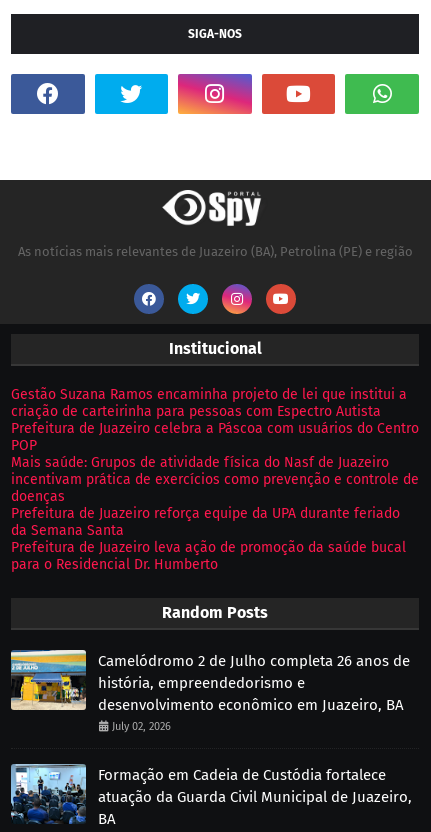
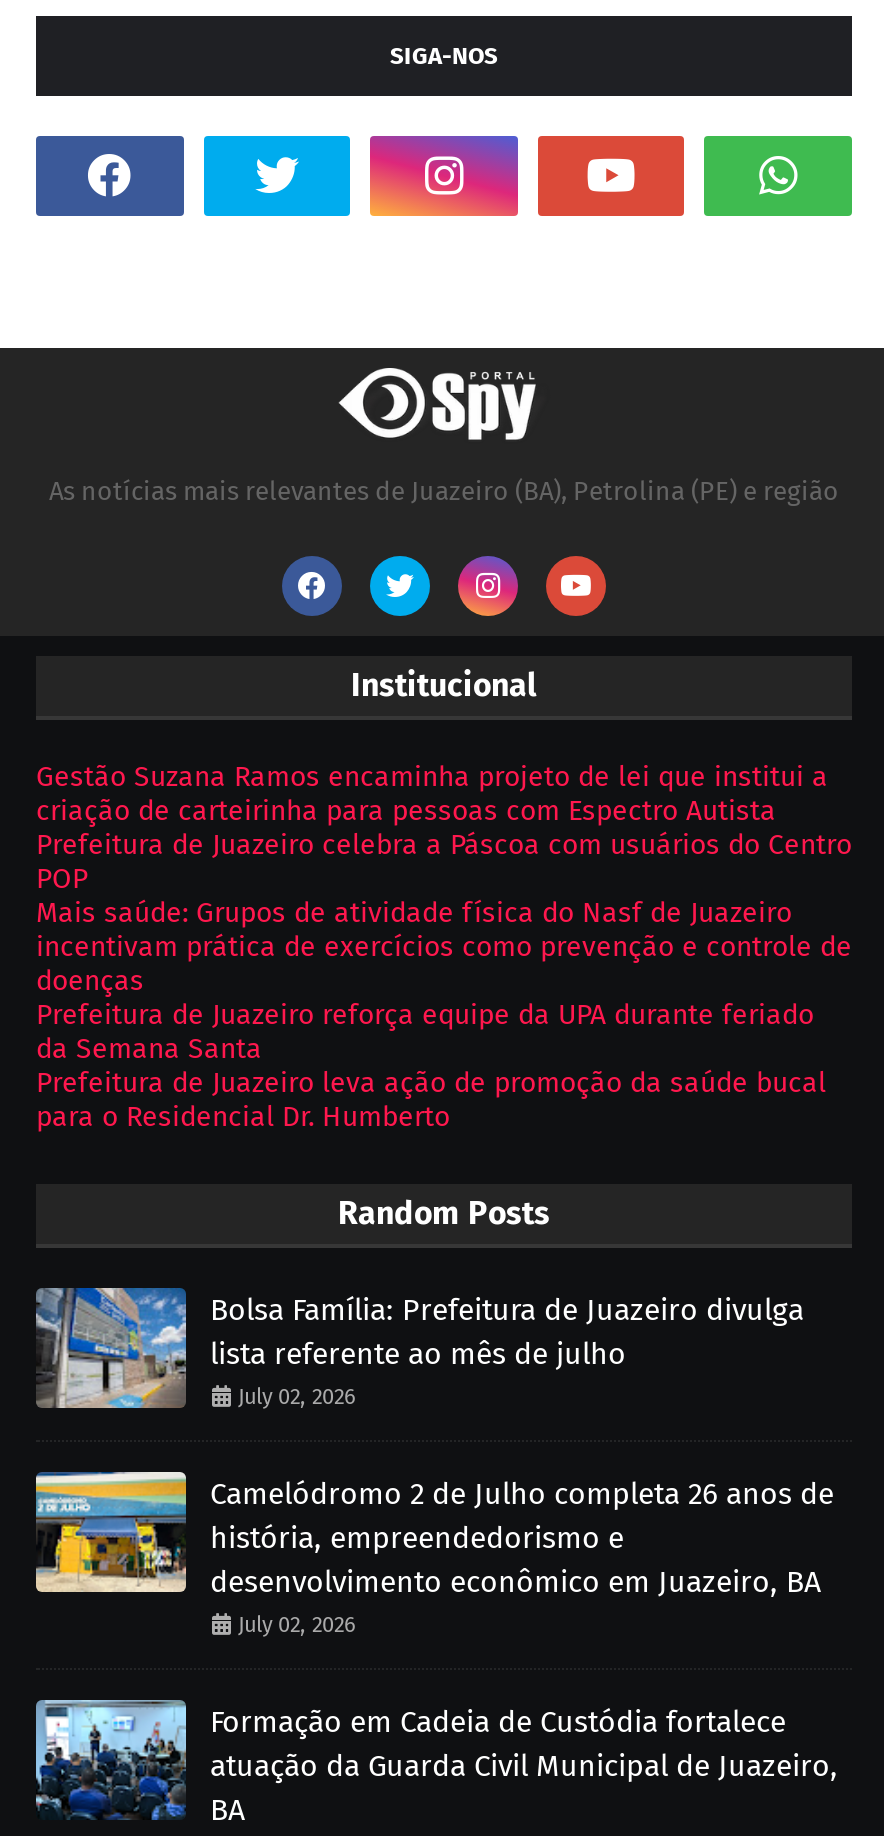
none -> [36,1286,804,1411] [image] | Bolsa Família: Prefeitura de Juazeiro divulga | lista referente ao mês de julho | July 02, 2026

